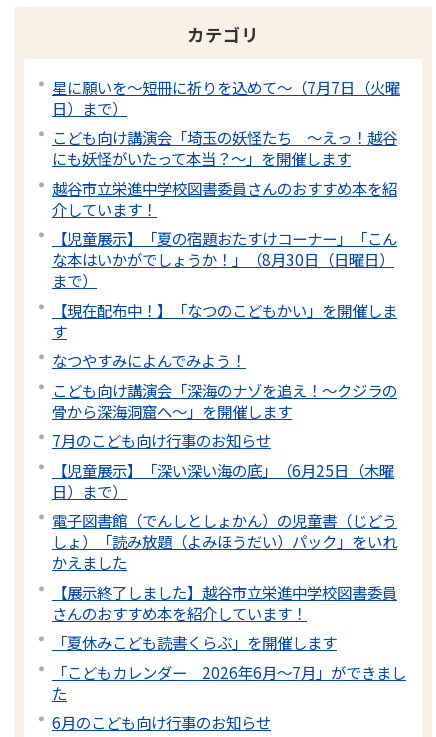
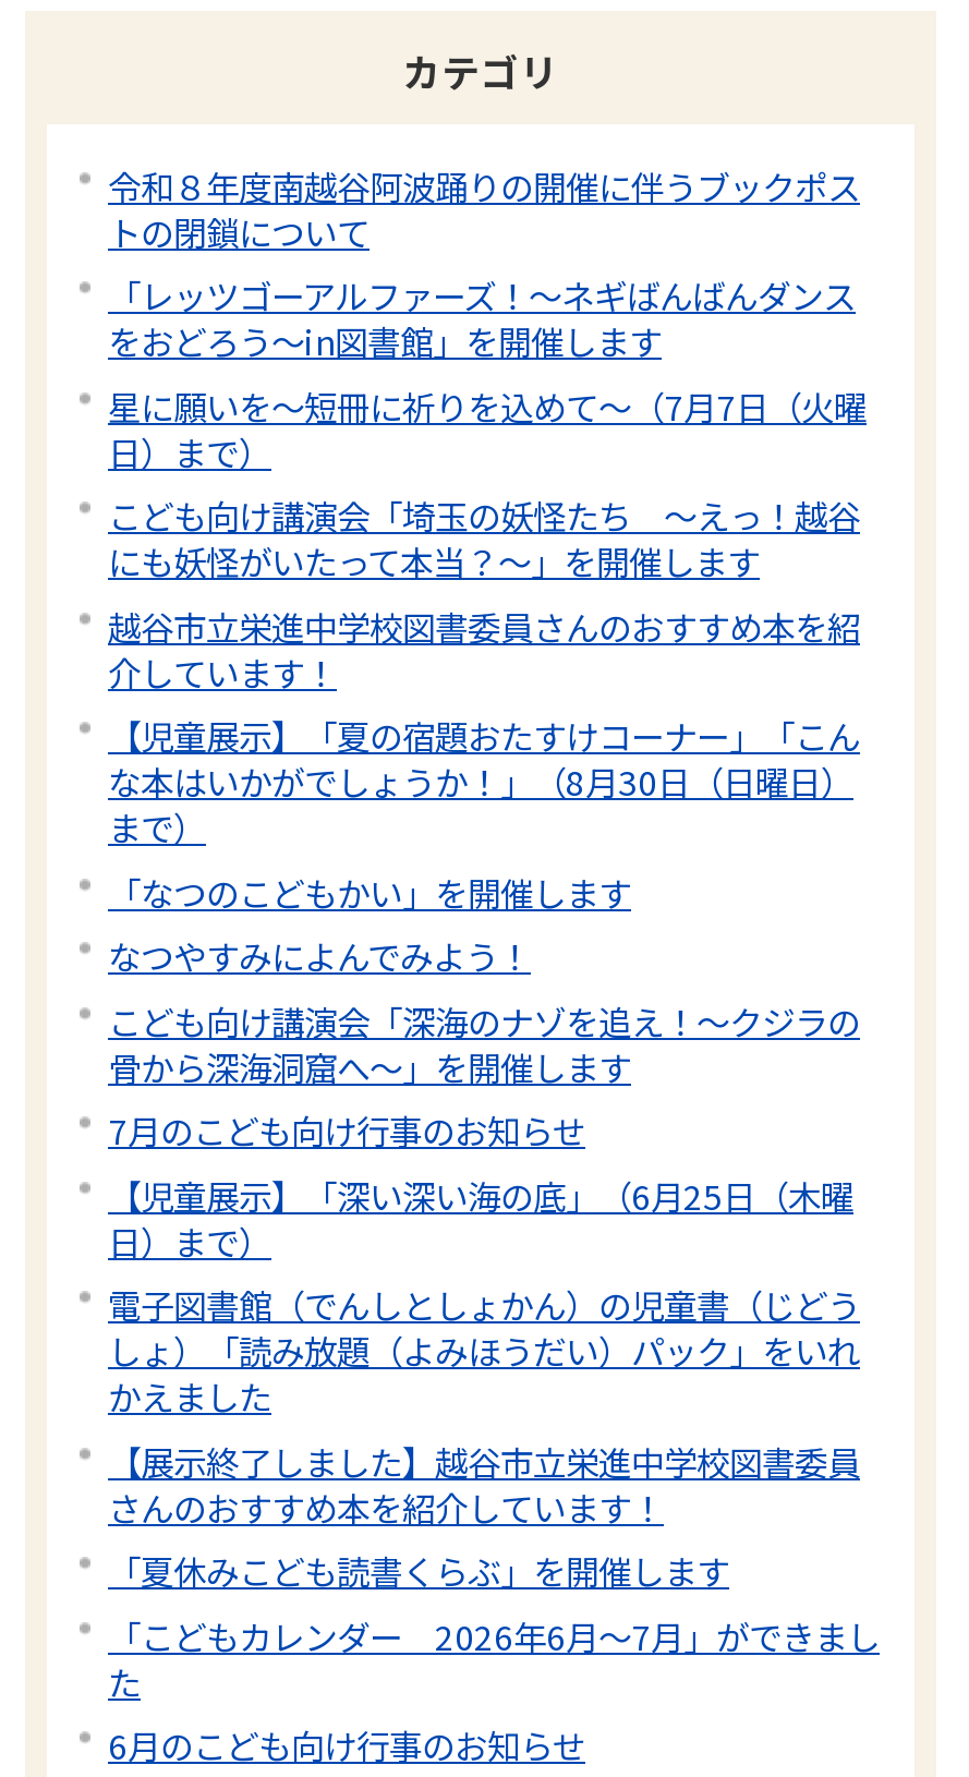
none -> [108,160,860,364] 令和８年度南越谷阿波踊りの開催に伴うブックポス | トの閉鎖について | 「レッツゴーアルファーズ！～ネギばんばんダンス | をおどろう～in図書館」を開催します
moved [52,76,400,291] -> [108,381,867,851]: 星に願いを～短冊に祈りを込めて～（7月7日（火曜 | 日）まで） | こども向け講演会「埼玉の妖怪たち 〜えっ！越谷 | ... | な本はいかがでしょうか！」（8月30日（日曜日） | まで）
[52,299,397,342] 【現在配布中！】「なつのこどもかい」を開催しま | す -> [108,867,631,915] 「なつのこどもかい」を開催します

